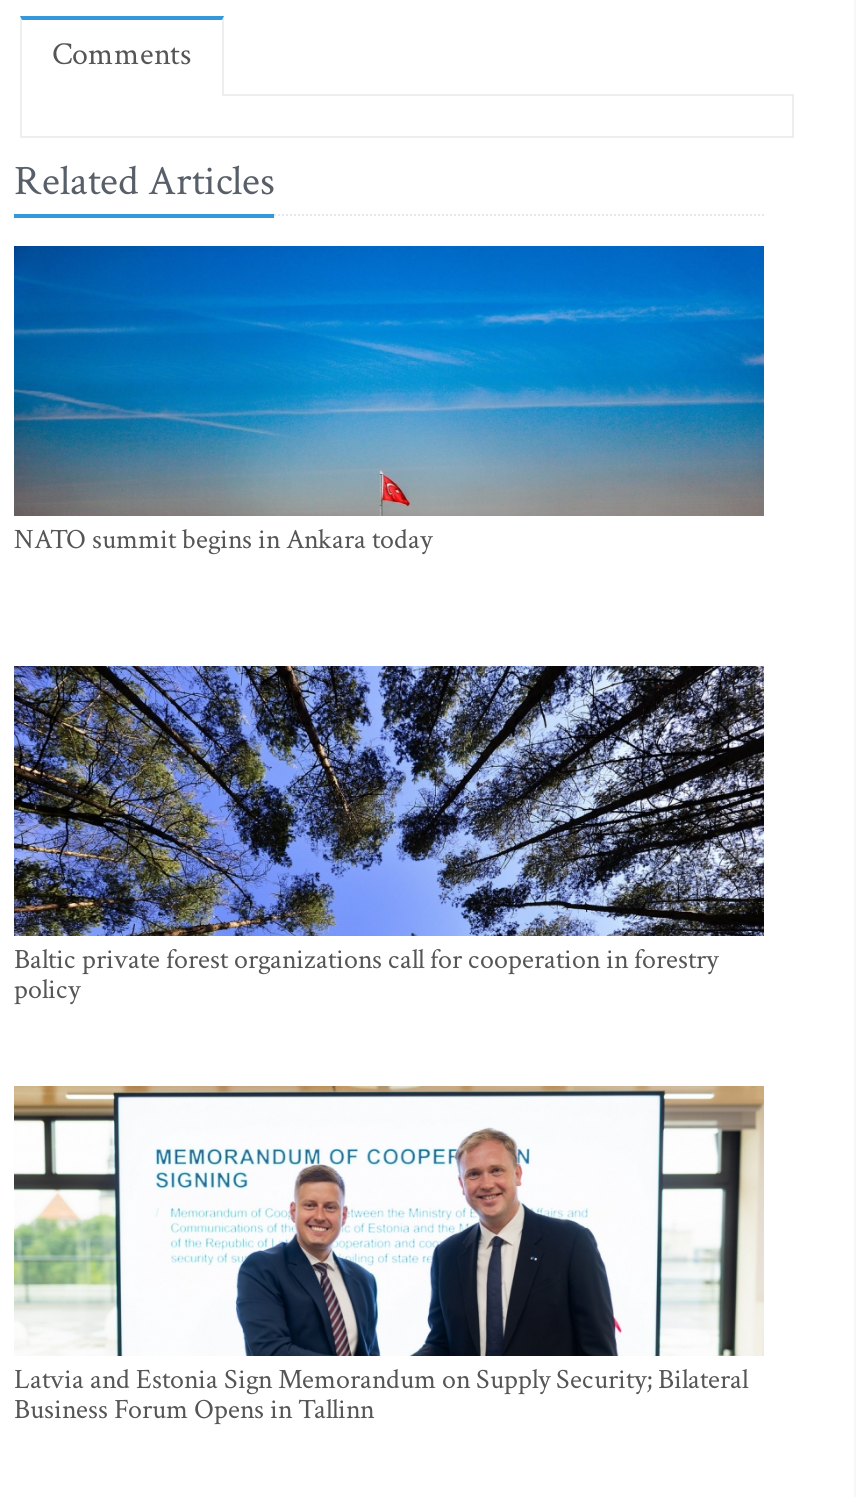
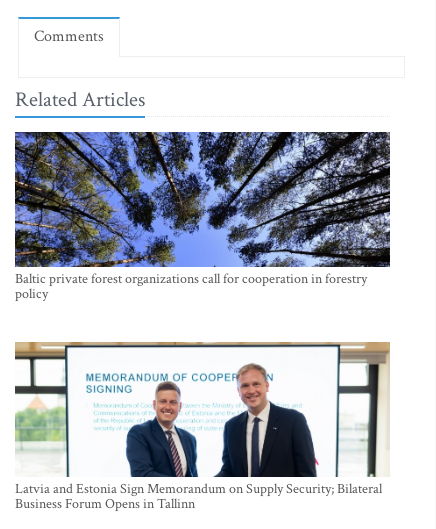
[12,244,766,558] [image] | NATO summit begins in Ankara today -> none

